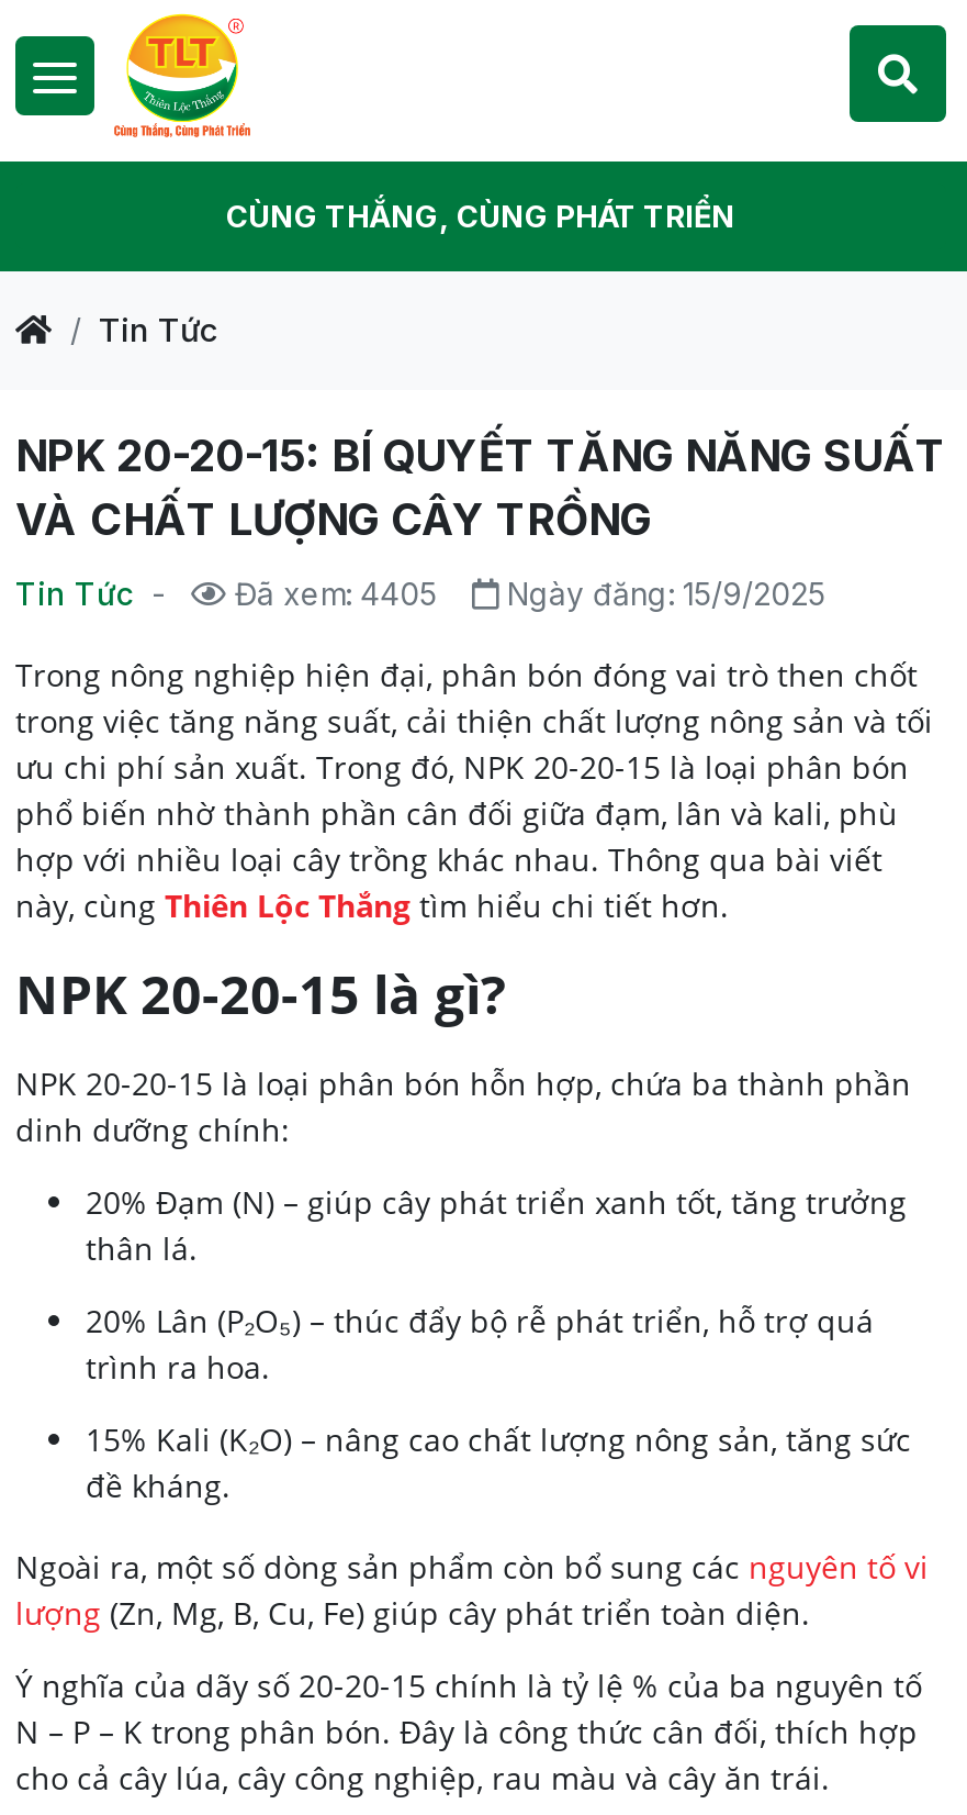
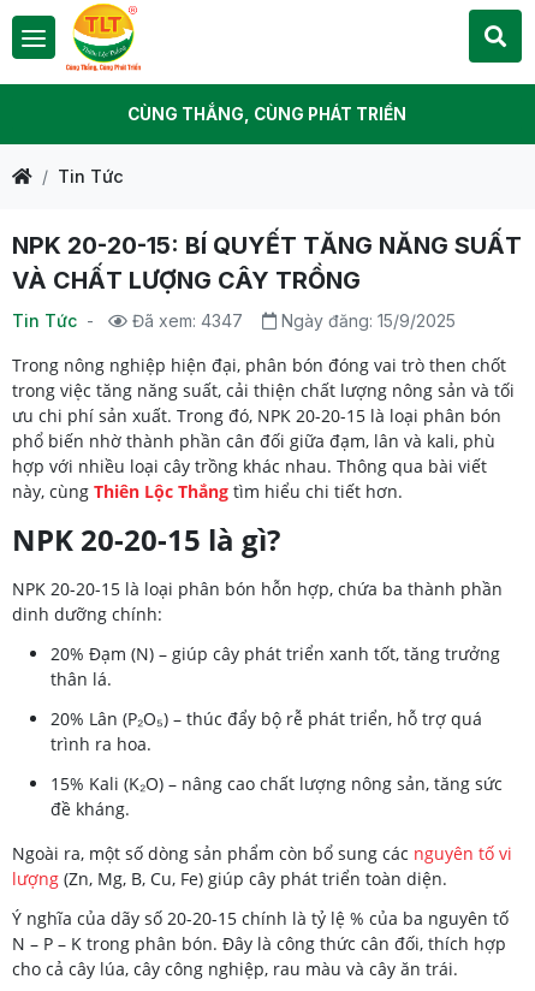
[15,575,825,612] Tin Tức - Đã xem: 4405 Ngày đăng: 15/9/2025 -> [12,310,456,331] Tin Tức - Đã xem: 4347 Ngày đăng: 15/9/2025

